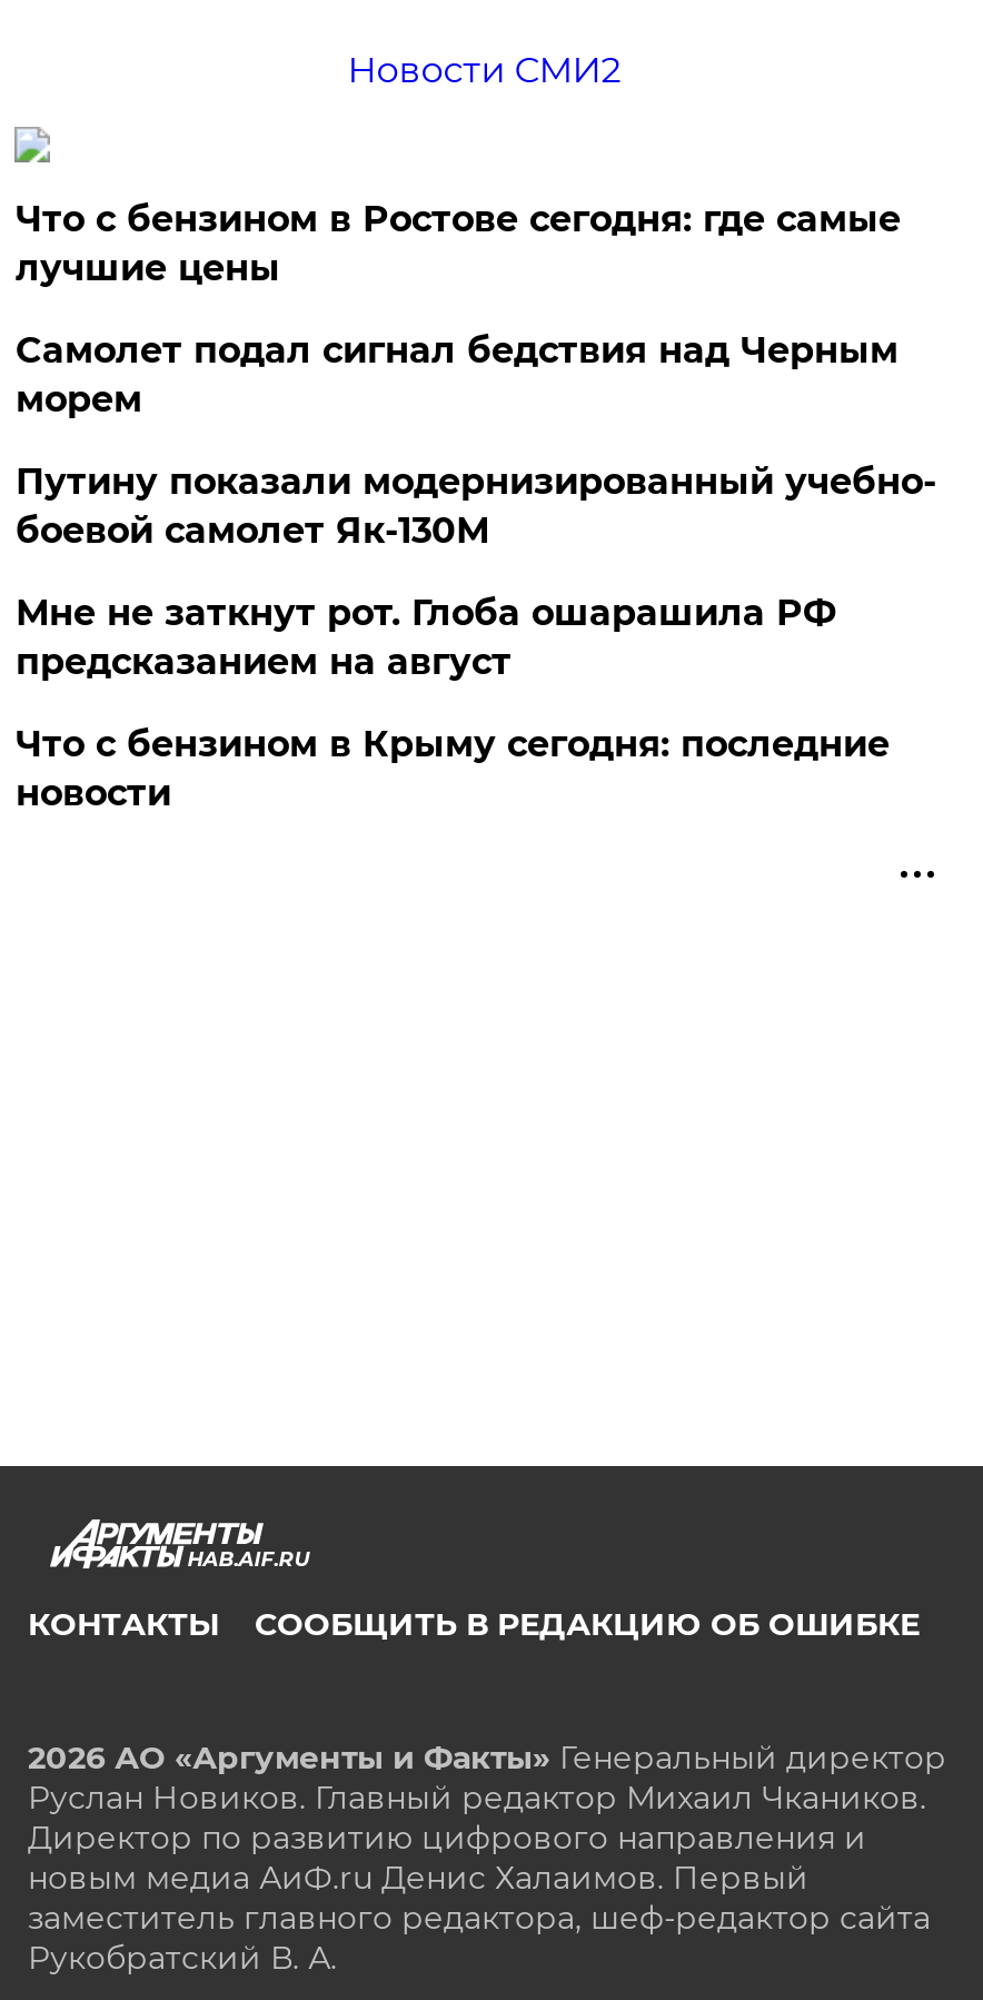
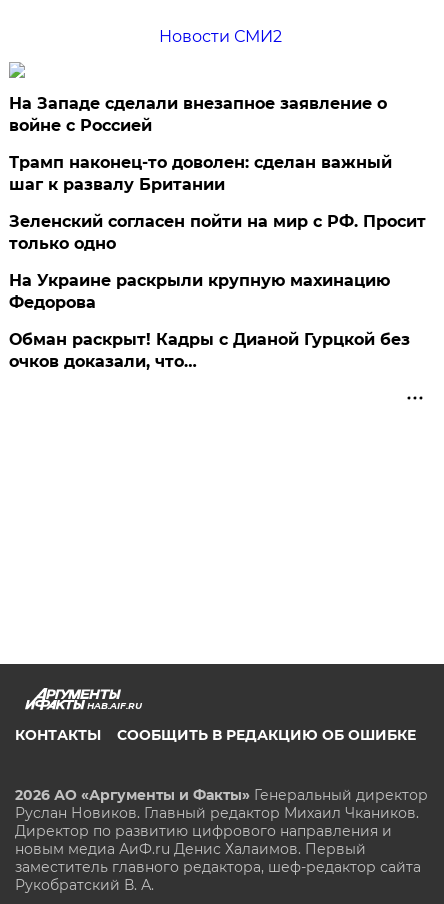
[15,198,900,289] Что с бензином в Ростове сегодня: где самые | лучшие цены -> [9,94,387,135] На Западе сделали внезапное заявление о | войне с Россией
[15,329,898,420] Самолет подал сигнал бедствия над Черным | морем -> [9,153,392,194] Трамп наконец-то доволен: сделан важный | шаг к развалу Британии
[15,460,936,552] Путину показали модернизированный учебно- | боевой самолет Як-130М -> [9,212,426,253] Зеленский согласен пойти на мир с РФ. Просит | только одно
[15,592,836,683] Мне не заткнут рот. Глоба ошарашила РФ | предсказанием на август -> [9,271,390,312] На Украине раскрыли крупную махинацию | Федорова
[15,723,889,814] Что с бензином в Крыму сегодня: последние | новости -> [9,330,410,371] Обман раскрыт! Кадры с Дианой Гурцкой без | очков доказали, что…

